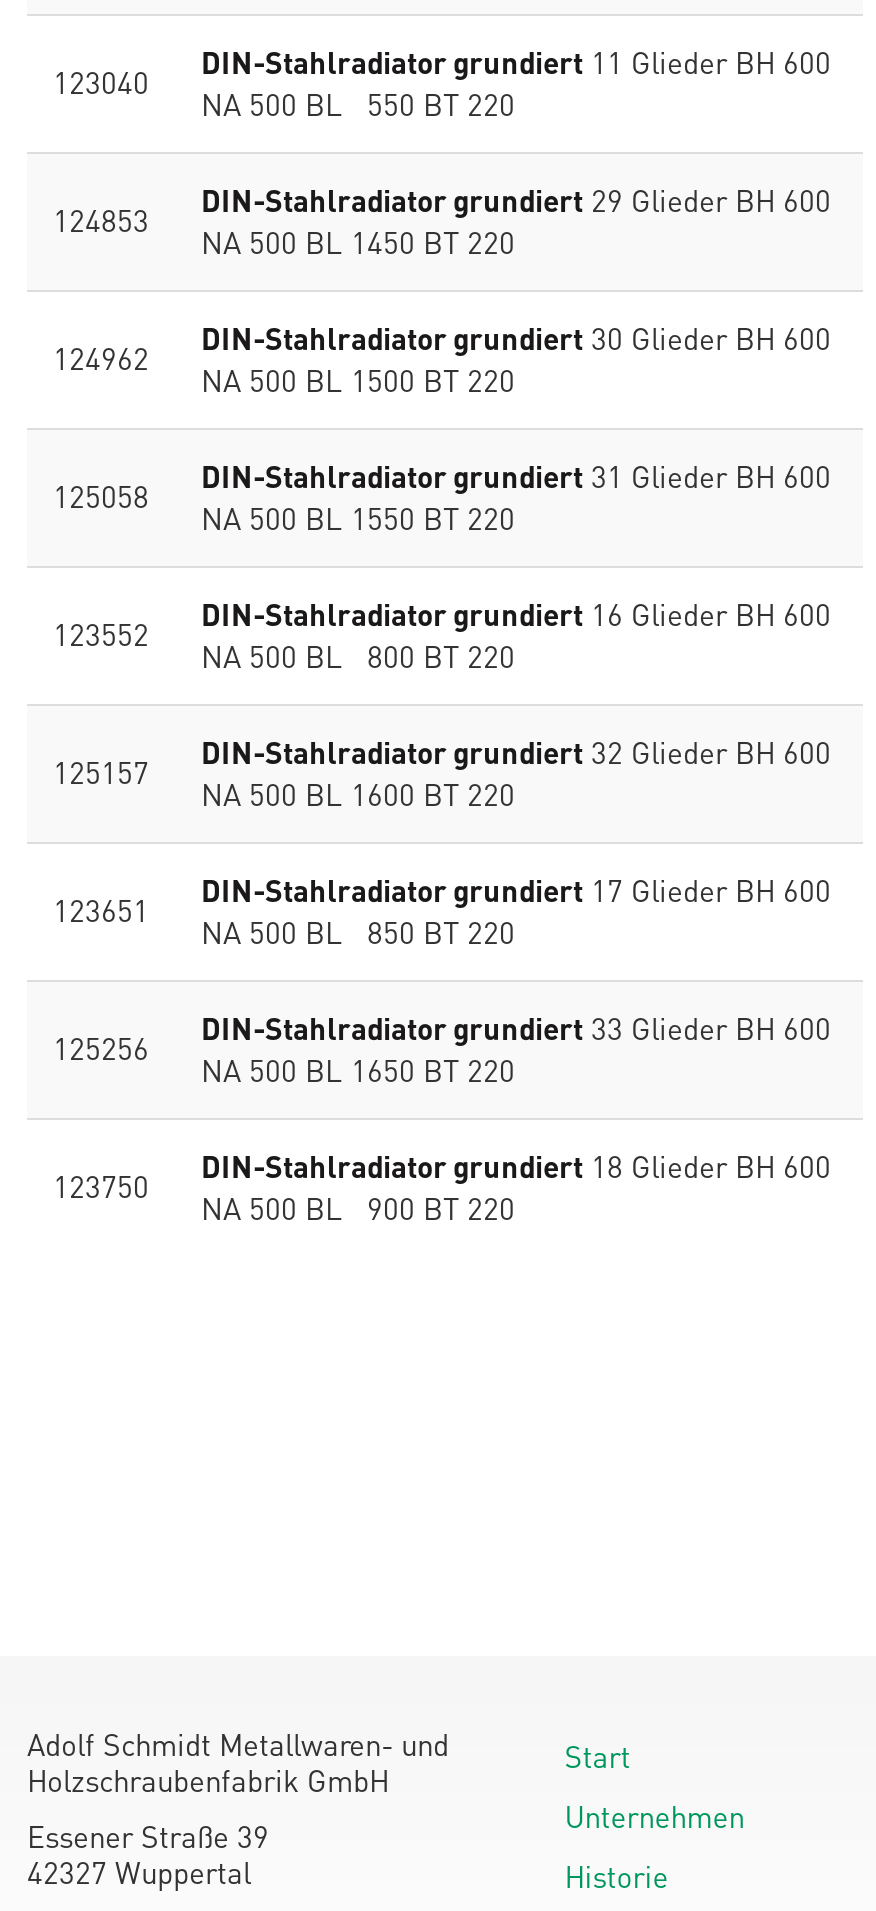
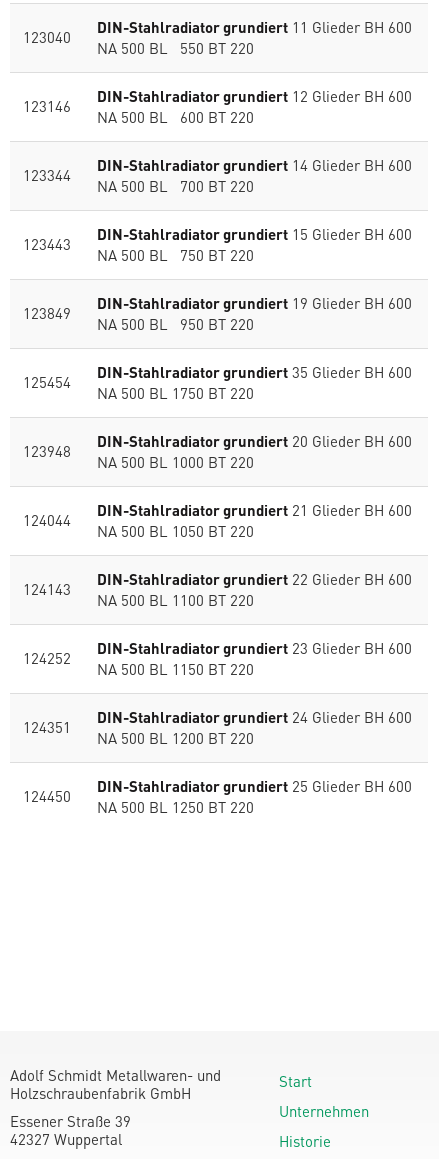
[53,181,831,1229] 124853 | DIN-Stahlradiator grundiert 29 Glieder BH 600 | NA 500 BL 1450 BT 220 | 124962 | DIN-Stahlradiator grundiert 30 Glieder BH 600 | NA 500 BL 1500 BT 220 | 125058 | DIN-Stahlradiator grundiert 31 Glieder BH 600 | NA 500 BL 1550 BT 220 | 123552 | DIN-Stahlradiator grundiert 16 Glieder BH 600 | NA 500 BL 800 BT 220 | 125157 | DIN-Stahlradiator grundiert 32 Glieder BH 600 | NA 500 BL 1600 BT 220 | 123651 | DIN-Stahlradiator grundiert 17 Glieder BH 600 | NA 500 BL 850 BT 220 | 125256 | DIN-Stahlradiator grundiert 33 Glieder BH 600 | NA 500 BL 1650 BT 220 | 123750 | DIN-Stahlradiator grundiert 18 Glieder BH 600 | NA 500 BL 900 BT 220 -> [23,86,412,817] 123146 | DIN-Stahlradiator grundiert 12 Glieder BH 600 | NA 500 BL 600 BT 220 | 123344 | DIN-Stahlradiator grundiert 14 Glieder BH 600 | NA 500 BL 700 BT 220 | 123443 | DIN-Stahlradiator grundiert 15 Glieder BH 600 | NA 500 BL 750 BT 220 | 123849 | DIN-Stahlradiator grundiert 19 Glieder BH 600 | NA 500 BL 950 BT 220 | 125454 | DIN-Stahlradiator grundiert 35 Glieder BH 600 | NA 500 BL 1750 BT 220 | 123948 | DIN-Stahlradiator grundiert 20 Glieder BH 600 | NA 500 BL 1000 BT 220 | 124044 | DIN-Stahlradiator grundiert 21 Glieder BH 600 | NA 500 BL 1050 BT 220 | 124143 | DIN-Stahlradiator grundiert 22 Glieder BH 600 | NA 500 BL 1100 BT 220 | 124252 | DIN-Stahlradiator grundiert 23 Glieder BH 600 | NA 500 BL 1150 BT 220 | 124351 | DIN-Stahlradiator grundiert 24 Glieder BH 600 | NA 500 BL 1200 BT 220 | 124450 | DIN-Stahlradiator grundiert 25 Glieder BH 600 | NA 500 BL 1250 BT 220

